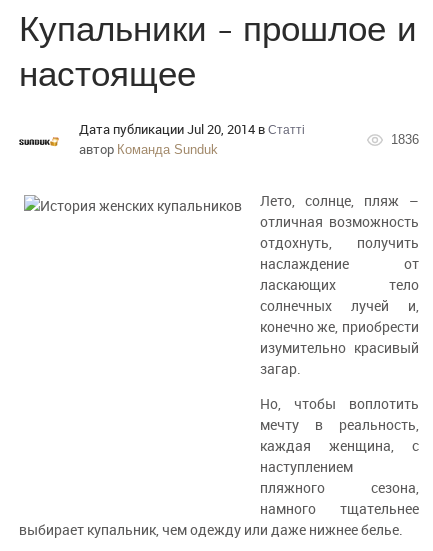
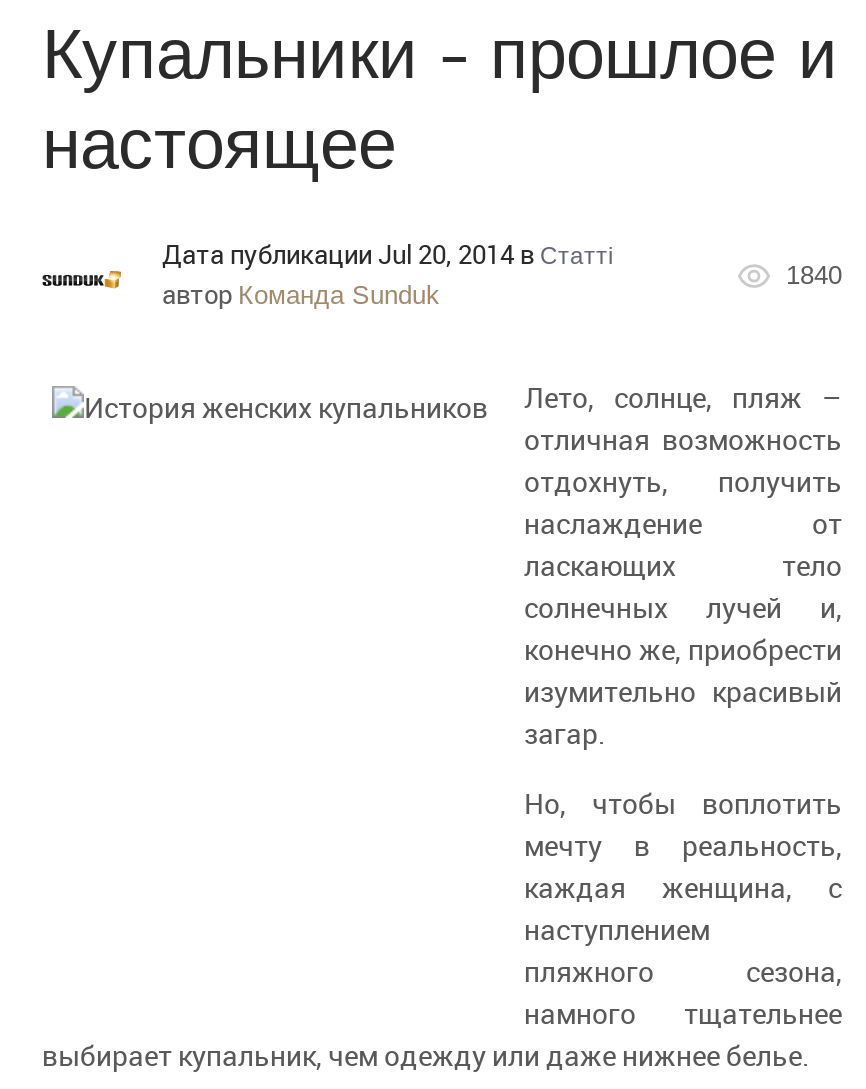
[391,131,419,146] 1836 -> [786,259,842,289] 1840

